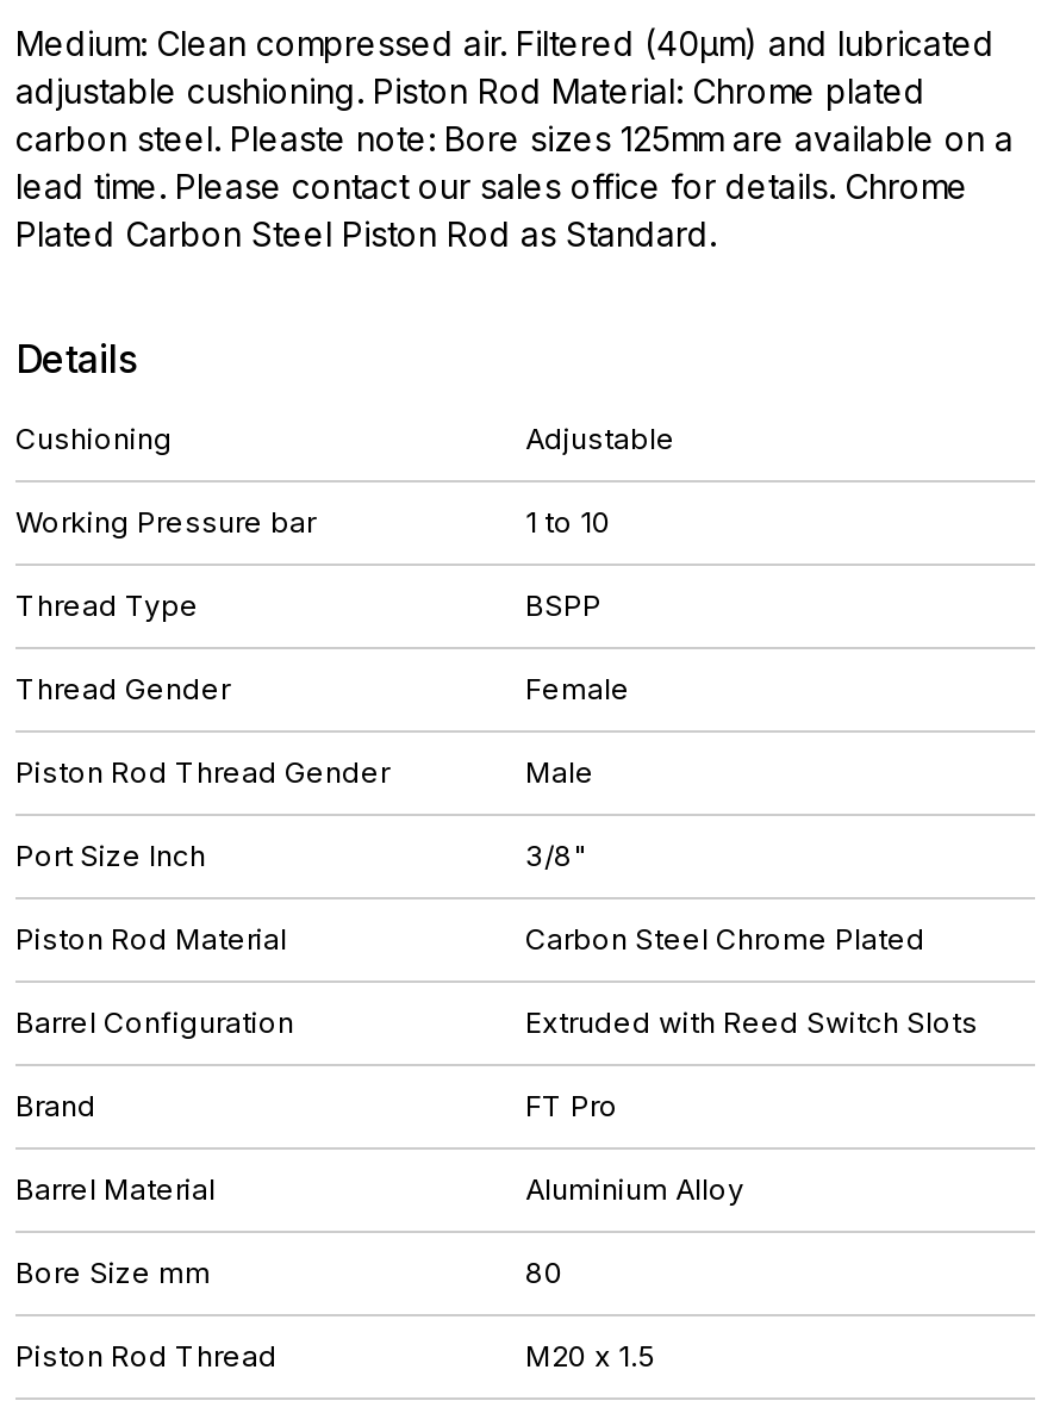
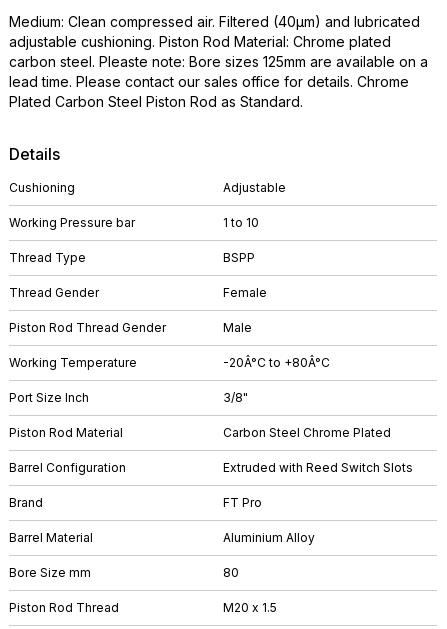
none -> [9,355,330,370] Working Temperature | -20Â°C to +80Â°C

